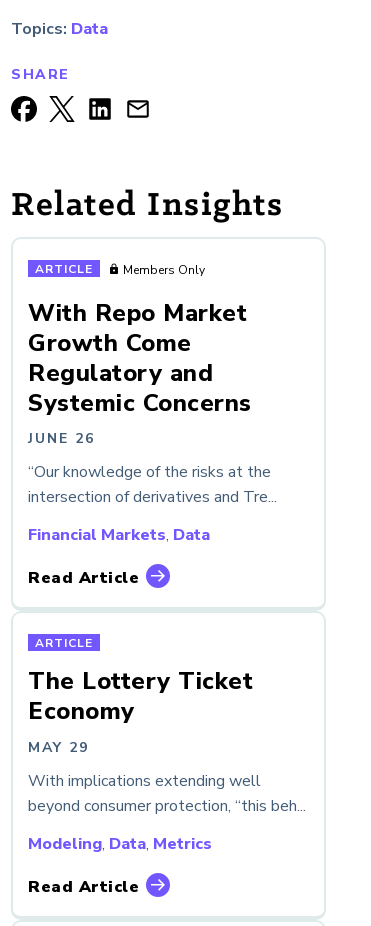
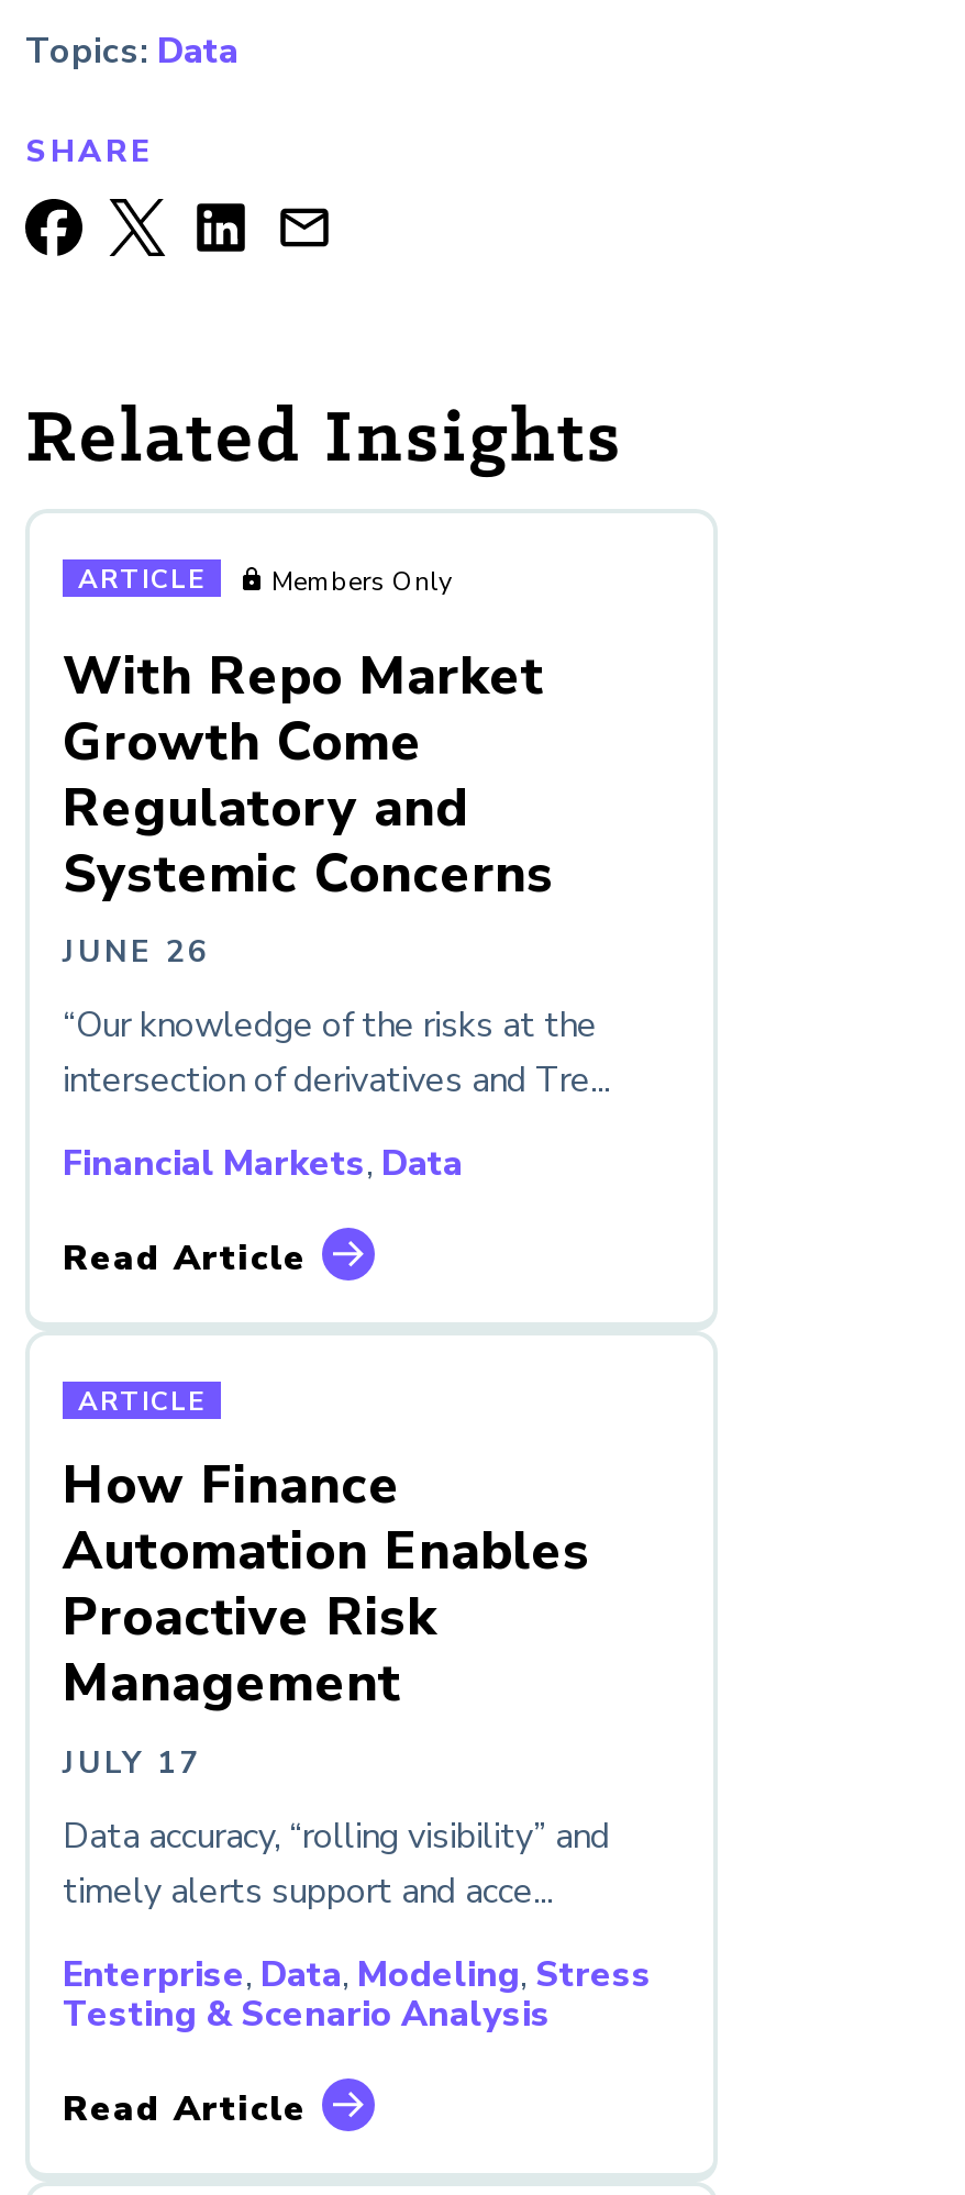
[28,665,253,757] The Lottery Ticket | Economy | MAY 29 -> [63,1450,590,1784] How Finance | Automation Enables | Proactive Risk | Management | JULY 17
[28,770,306,817] With implications extending well | beyond consumer protection, “this beh... -> [63,1812,610,1915] Data accuracy, “rolling visibility” and | timely alerts support and acce...
[28,833,212,855] Modeling, Data, Metrics -> [63,1950,652,2038] Enterprise, Data, Modeling, Stress | Testing & Scenario Analysis

